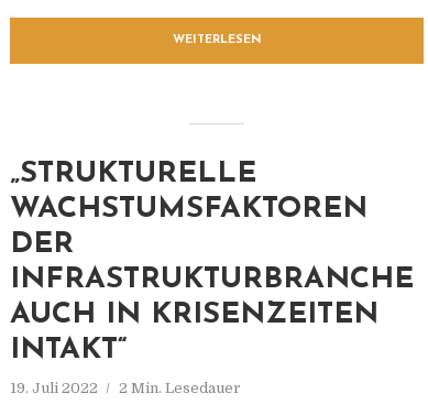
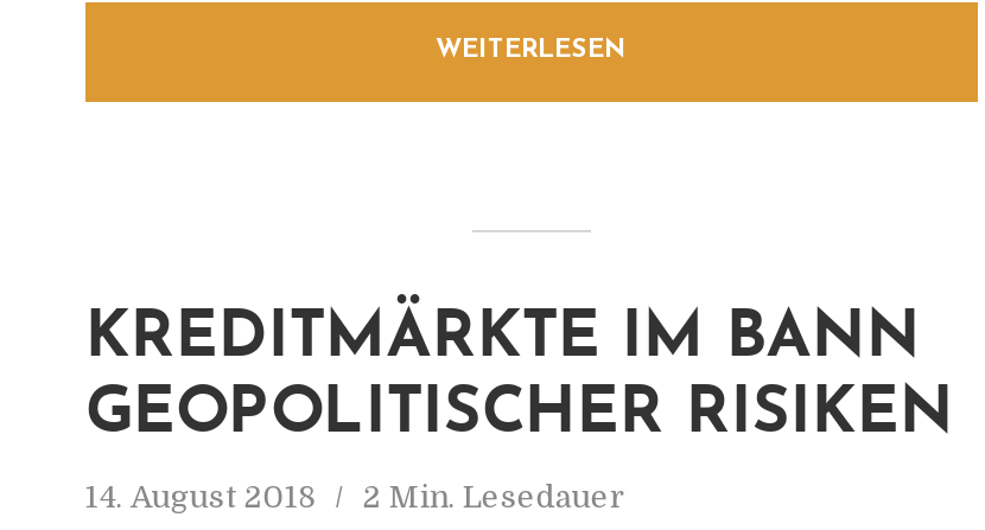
[10,160,413,365] „STRUKTURELLE | WACHSTUMSFAKTOREN | DER | INFRASTRUKTURBRANCHE | AUCH IN KRISENZEITEN | INTAKT“ -> [85,308,954,448] KREDITMÄRKTE IM BANN | GEOPOLITISCHER RISIKEN
[10,380,241,396] 19. Juli 2022 2 Min. Lesedauer -> [85,479,626,515] 14. August 2018 2 Min. Lesedauer

